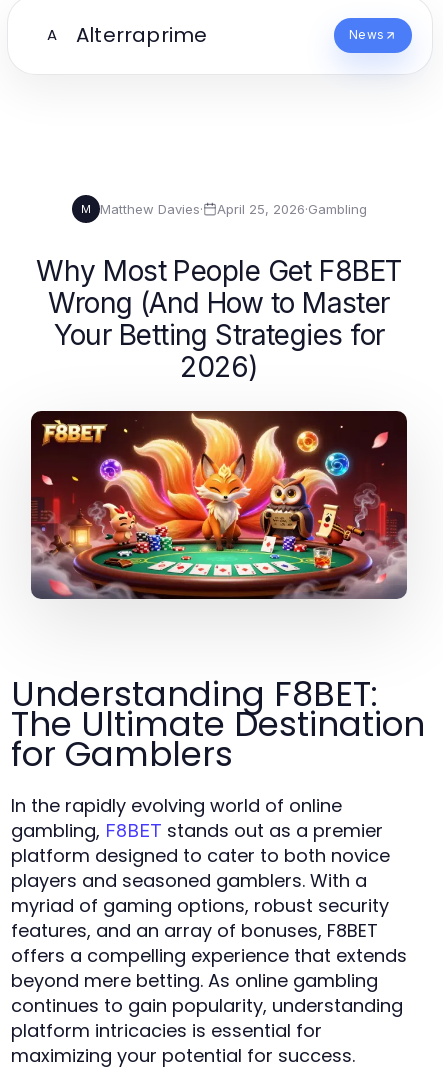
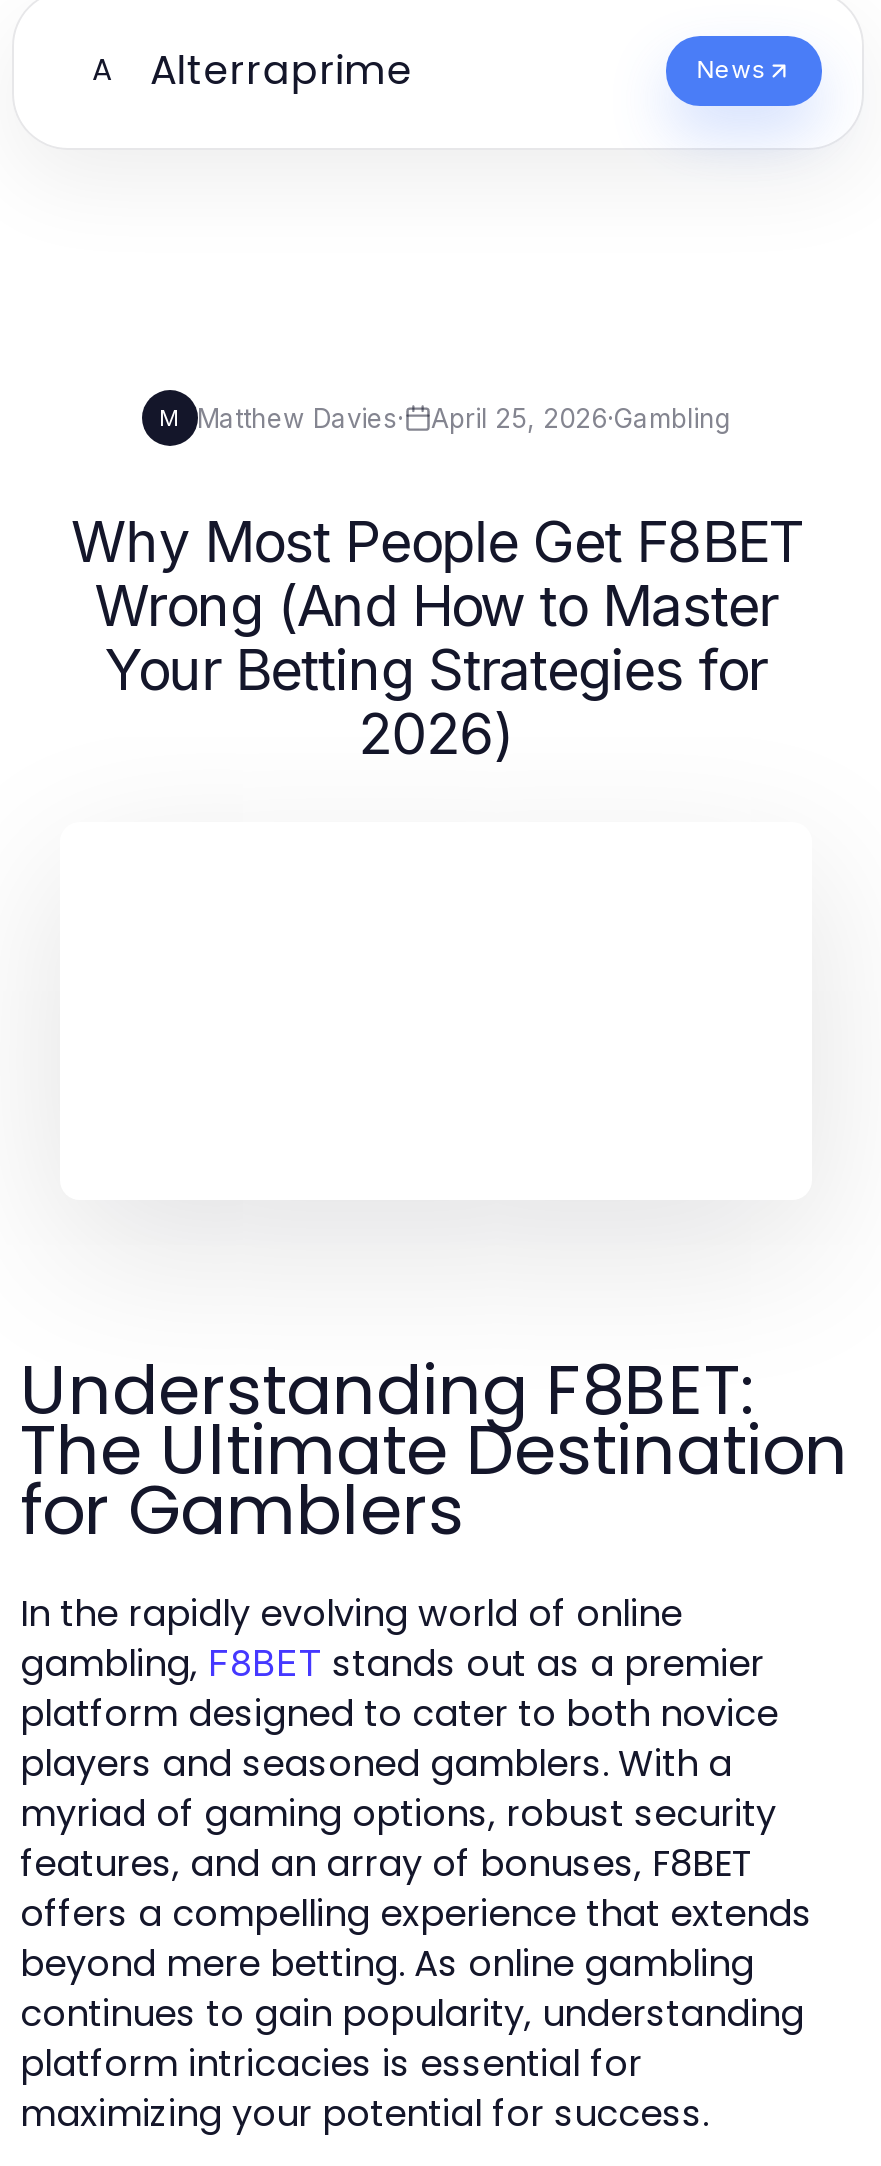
[30,410,408,600] [image] -> none

